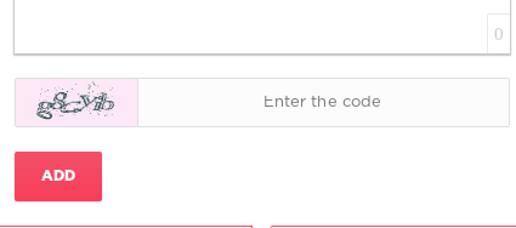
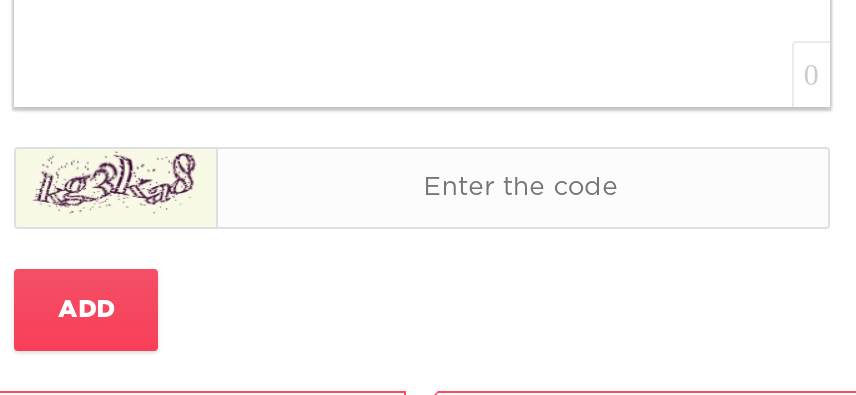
[27,81,125,121] [image] -> [32,151,200,217] [image]

